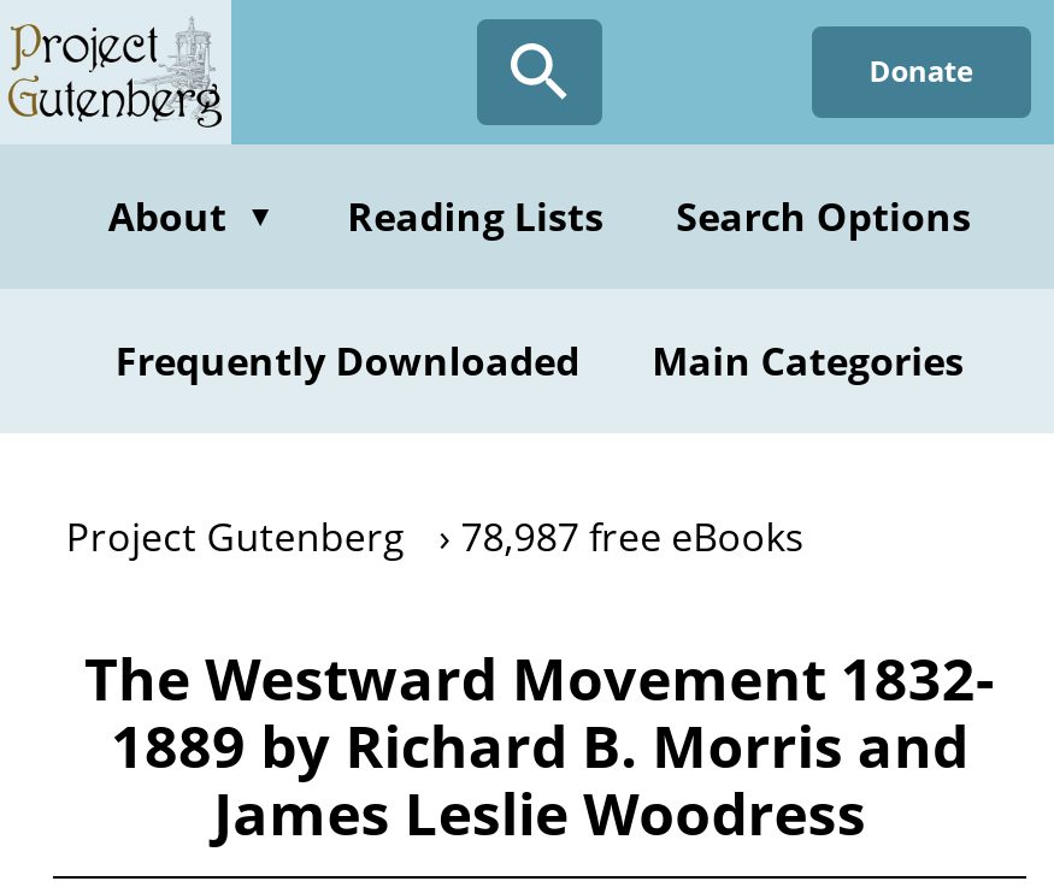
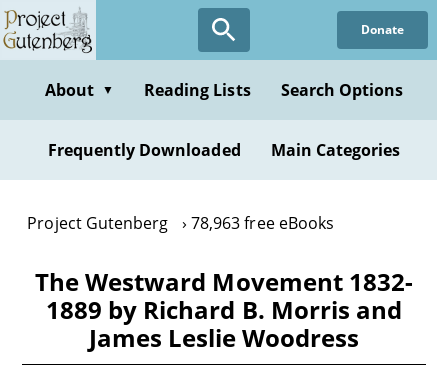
[66,510,804,563] Project Gutenberg 78,987 free eBooks -> [27,212,334,234] Project Gutenberg 78,963 free eBooks

